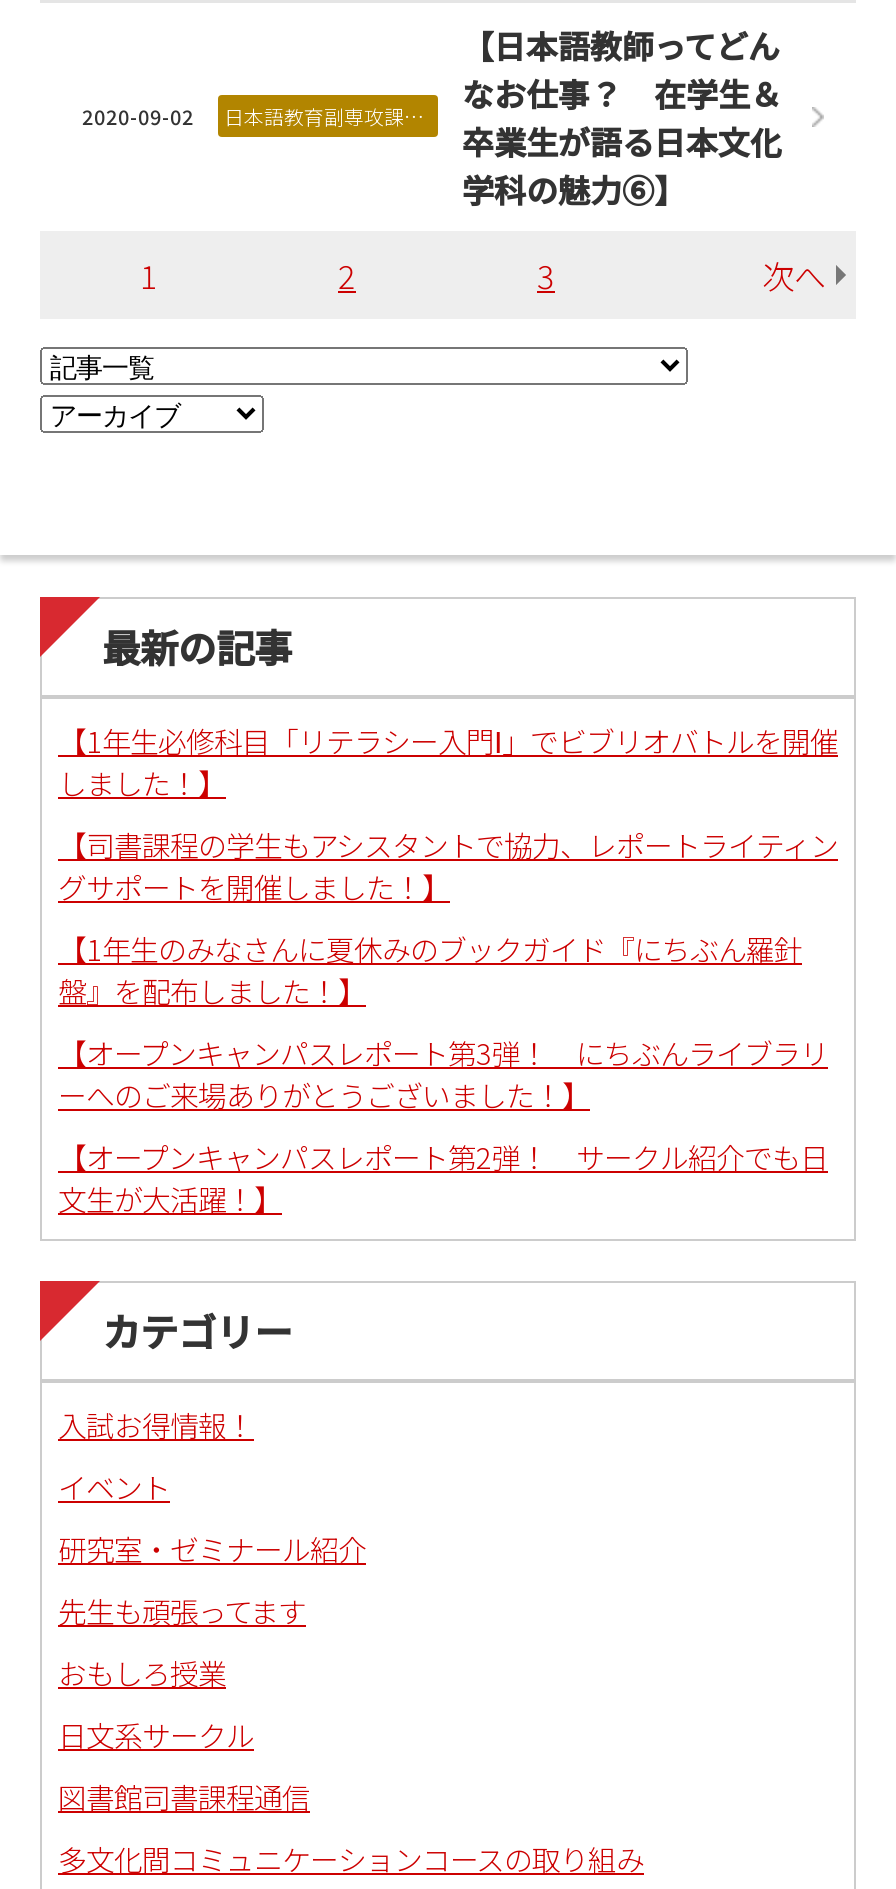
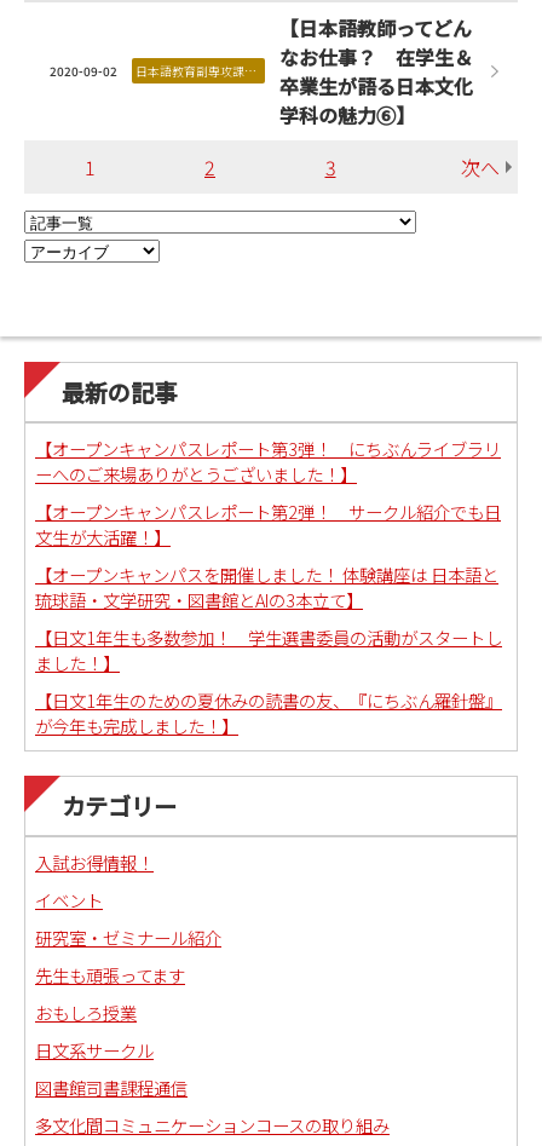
[58,719,838,1011] 【1年生必修科目「リテラシー入門Ⅰ」でビブリオバトルを開催 | しました！】 | 【司書課程の学生もアシスタントで協力、レポートライティン | グサポートを開催しました！】 | 【1年生のみなさんに夏休みのブックガイド『にちぶん羅針 | 盤』を配布しました！】 -> none
moved [58,1031,828,1219] -> [35,436,501,549]: 【オープンキャンパスレポート第3弾！ にちぶんライブラリ | ーへのご来場ありがとうございました！】 | 【オープンキャンパスレポート第2弾！ サークル紹介でも日 | 文生が大活躍！】
none -> [35,562,502,738] 【オープンキャンパスを開催しました！ 体験講座は 日本語と | 琉球語・文学研究・図書館とAIの3本立て】 | 【日文1年生も多数参加！ 学生選書委員の活動がスタートし | ました！】 | 【日文1年生のための夏休みの読書の友、『にちぶん羅針盤』 | が今年も完成しました！】

